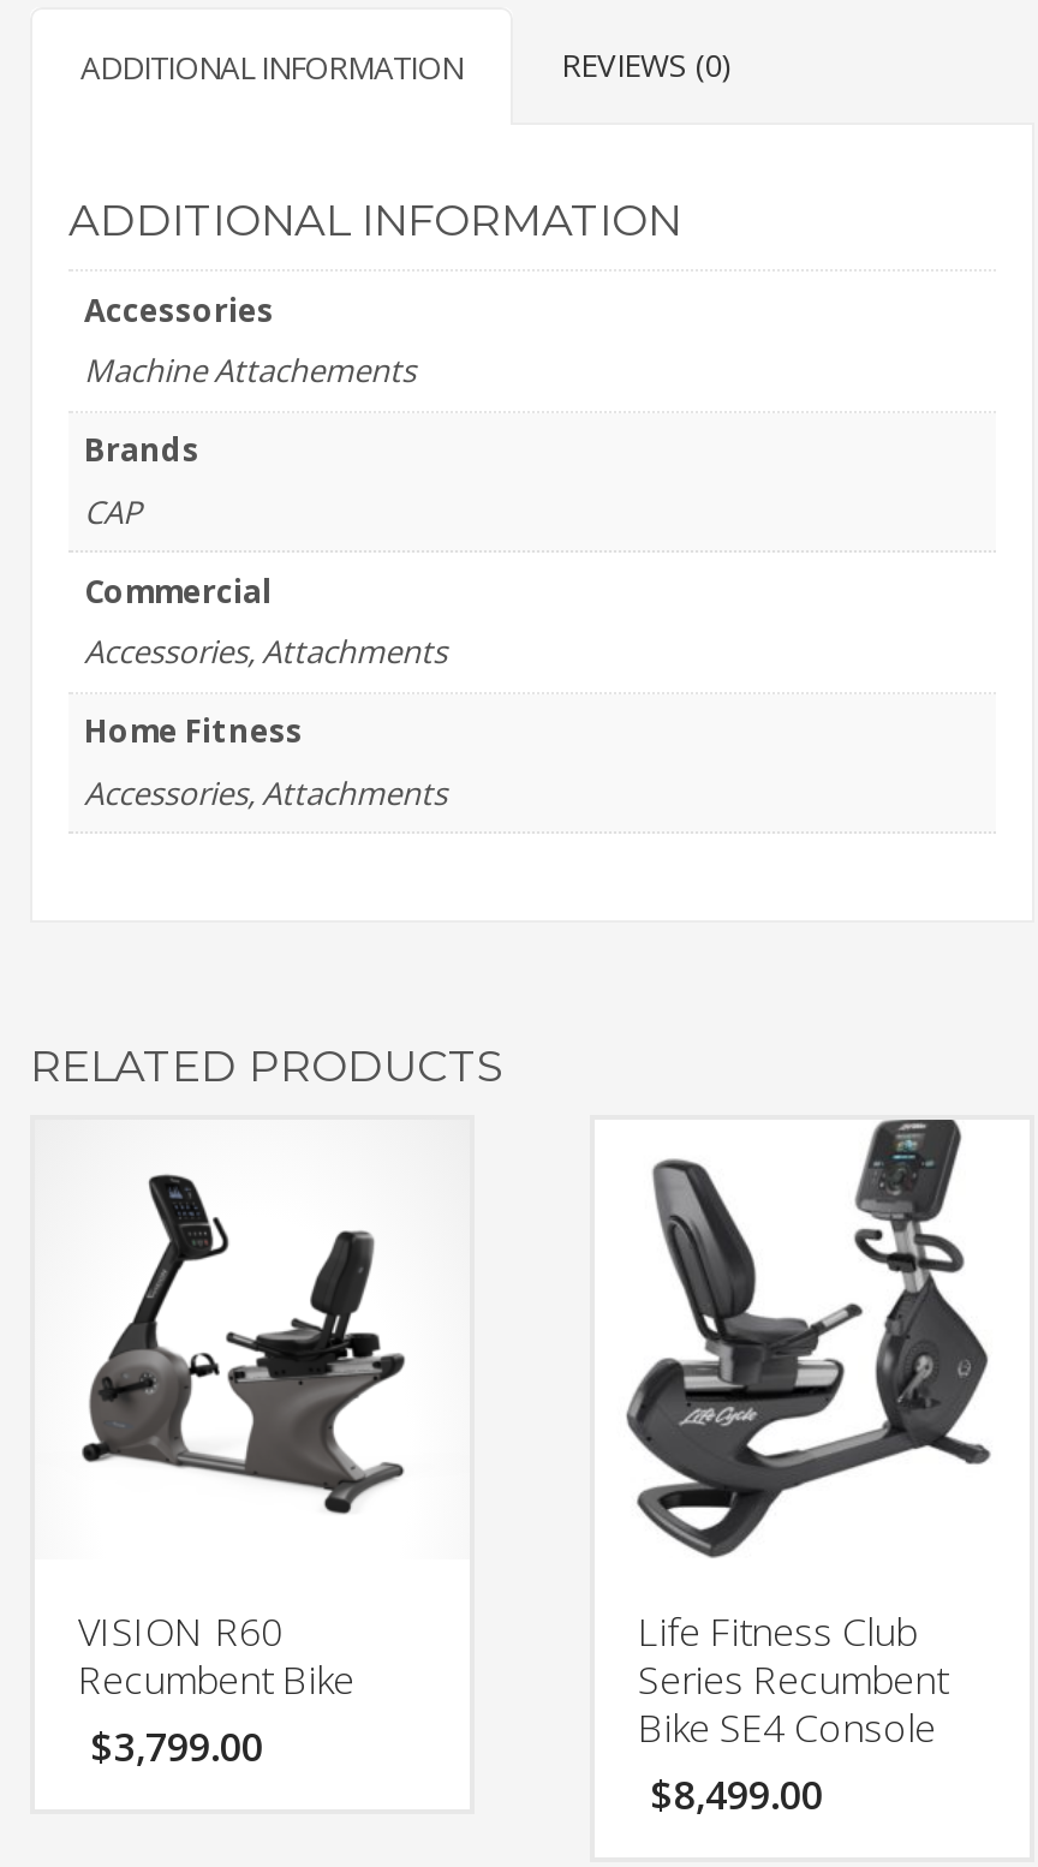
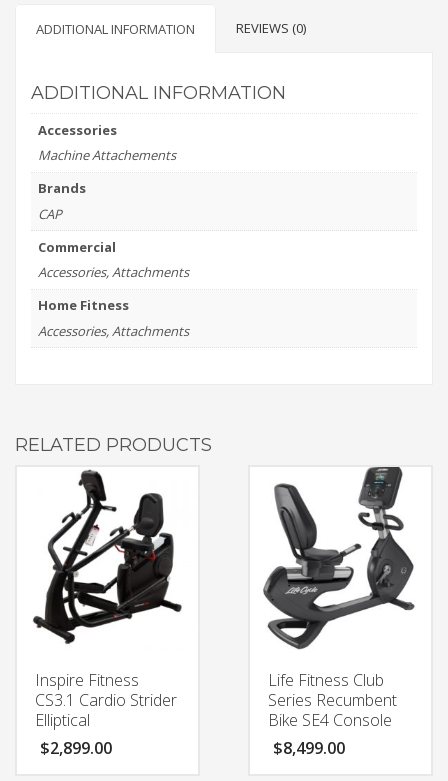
[73,1127,429,1774] [image] | VISION R60 | Recumbent Bike | $3,799.00 -> [32,469,182,759] [image] | Inspire Fitness | CS3.1 Cardio Strider | Elliptical | $2,899.00

